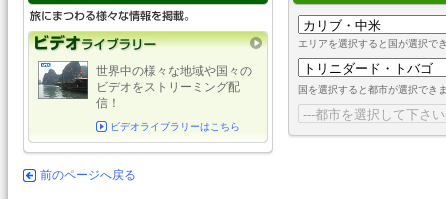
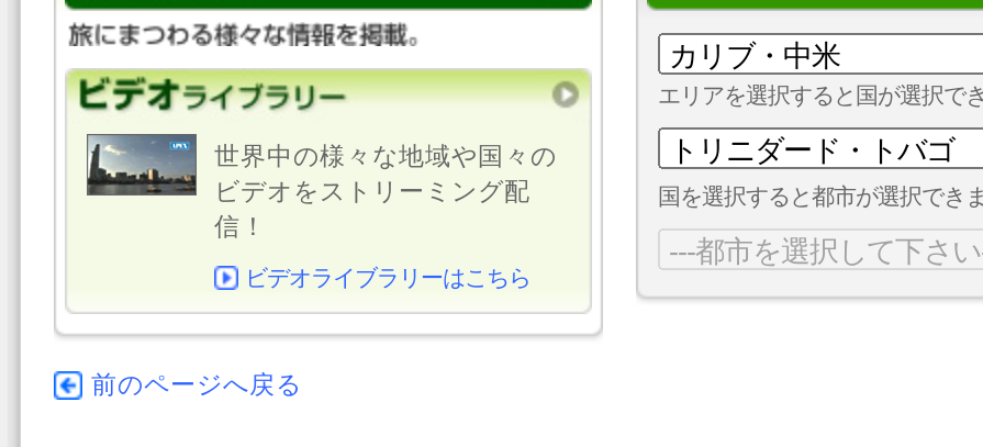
[38,61,89,100] [image] -> [87,134,197,217] [image]

